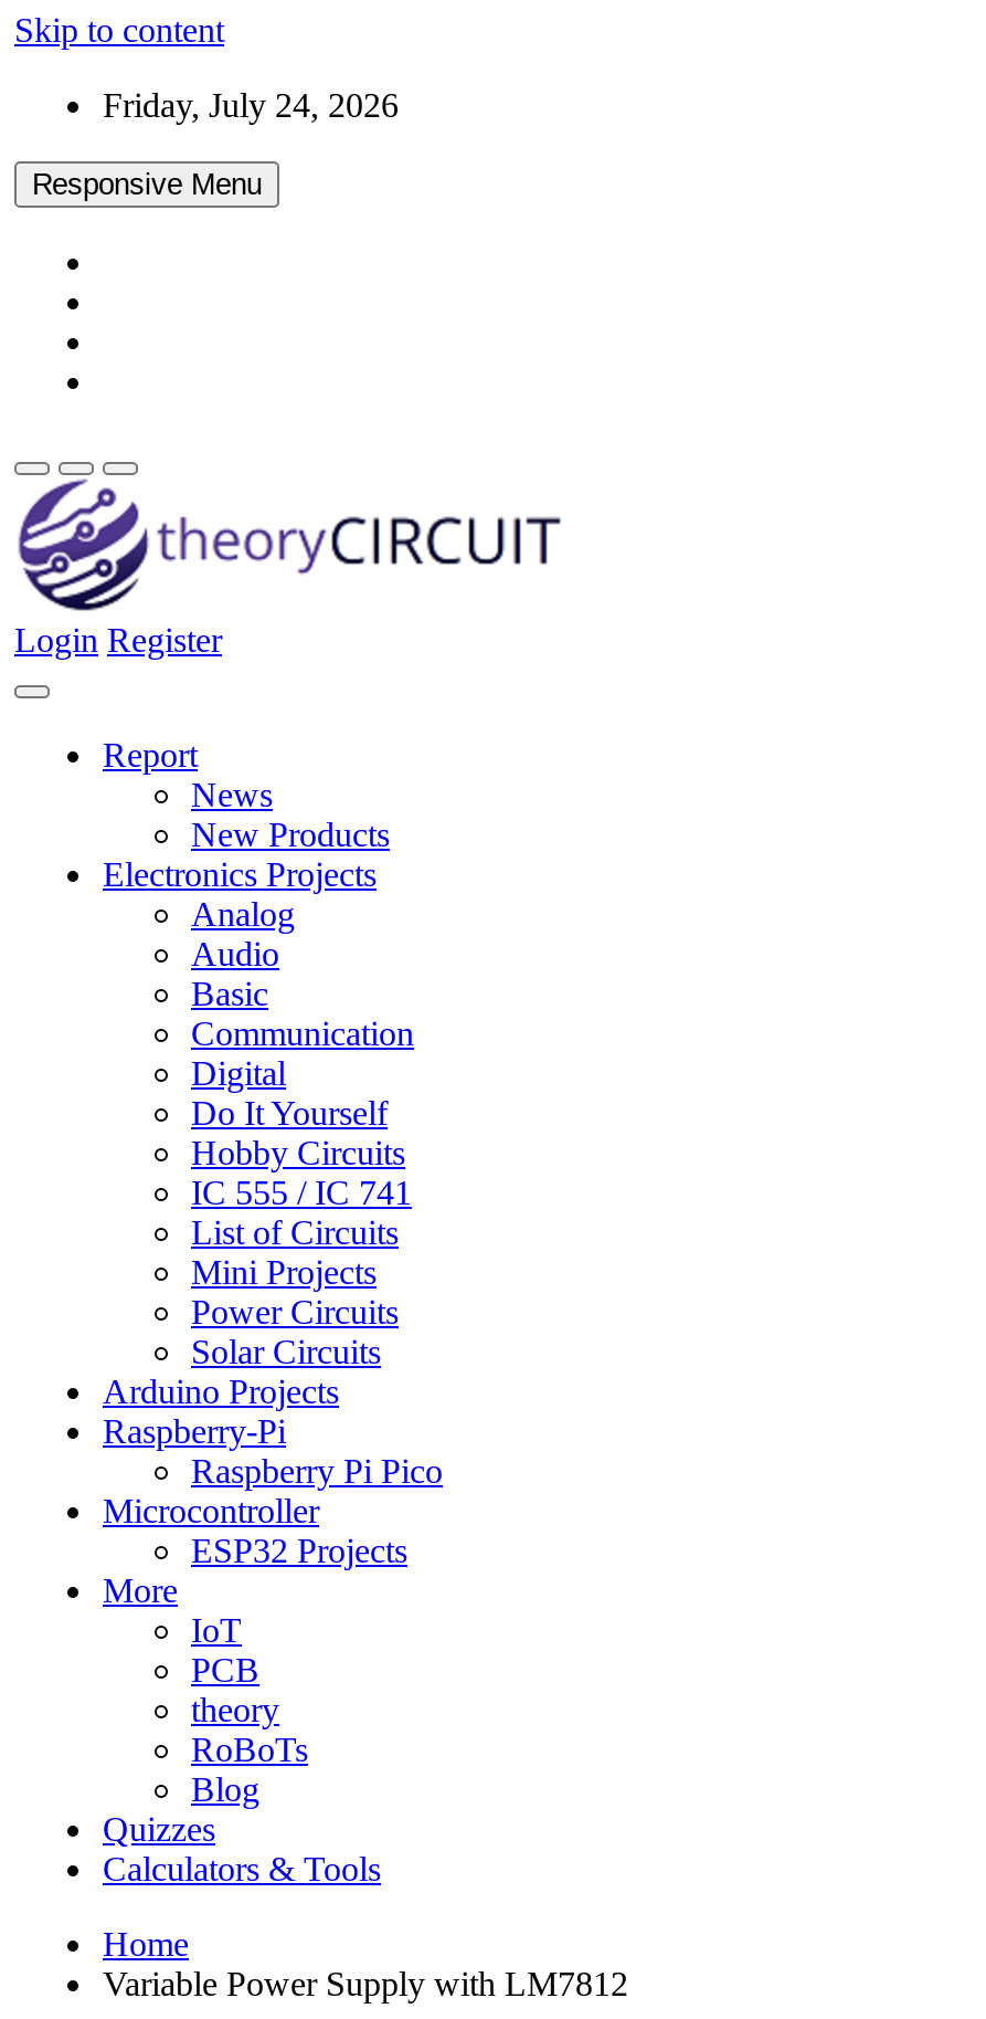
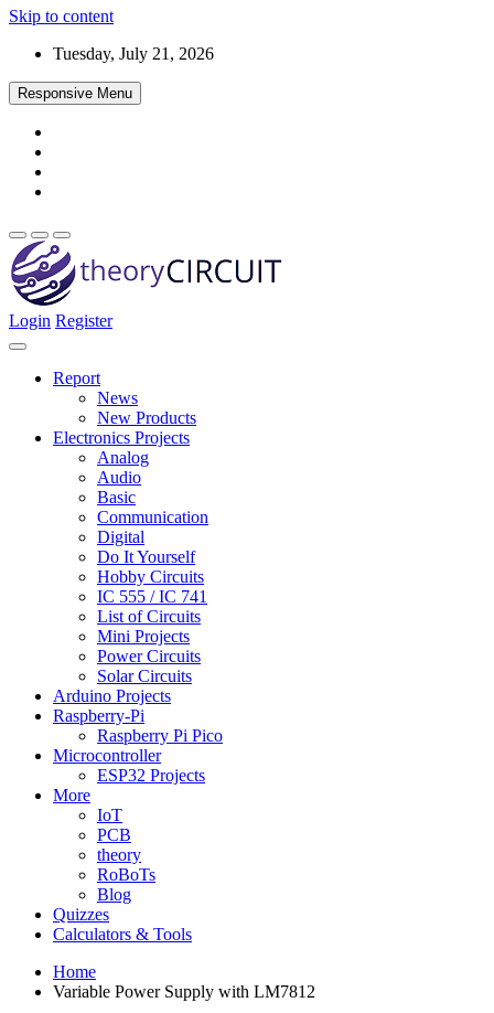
[103,86,399,124] Friday, July 24, 2026 -> [53,44,214,63] Tuesday, July 21, 2026

